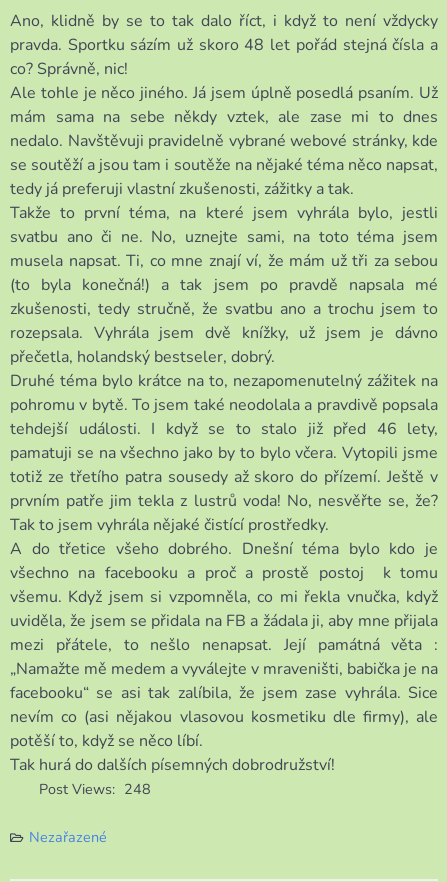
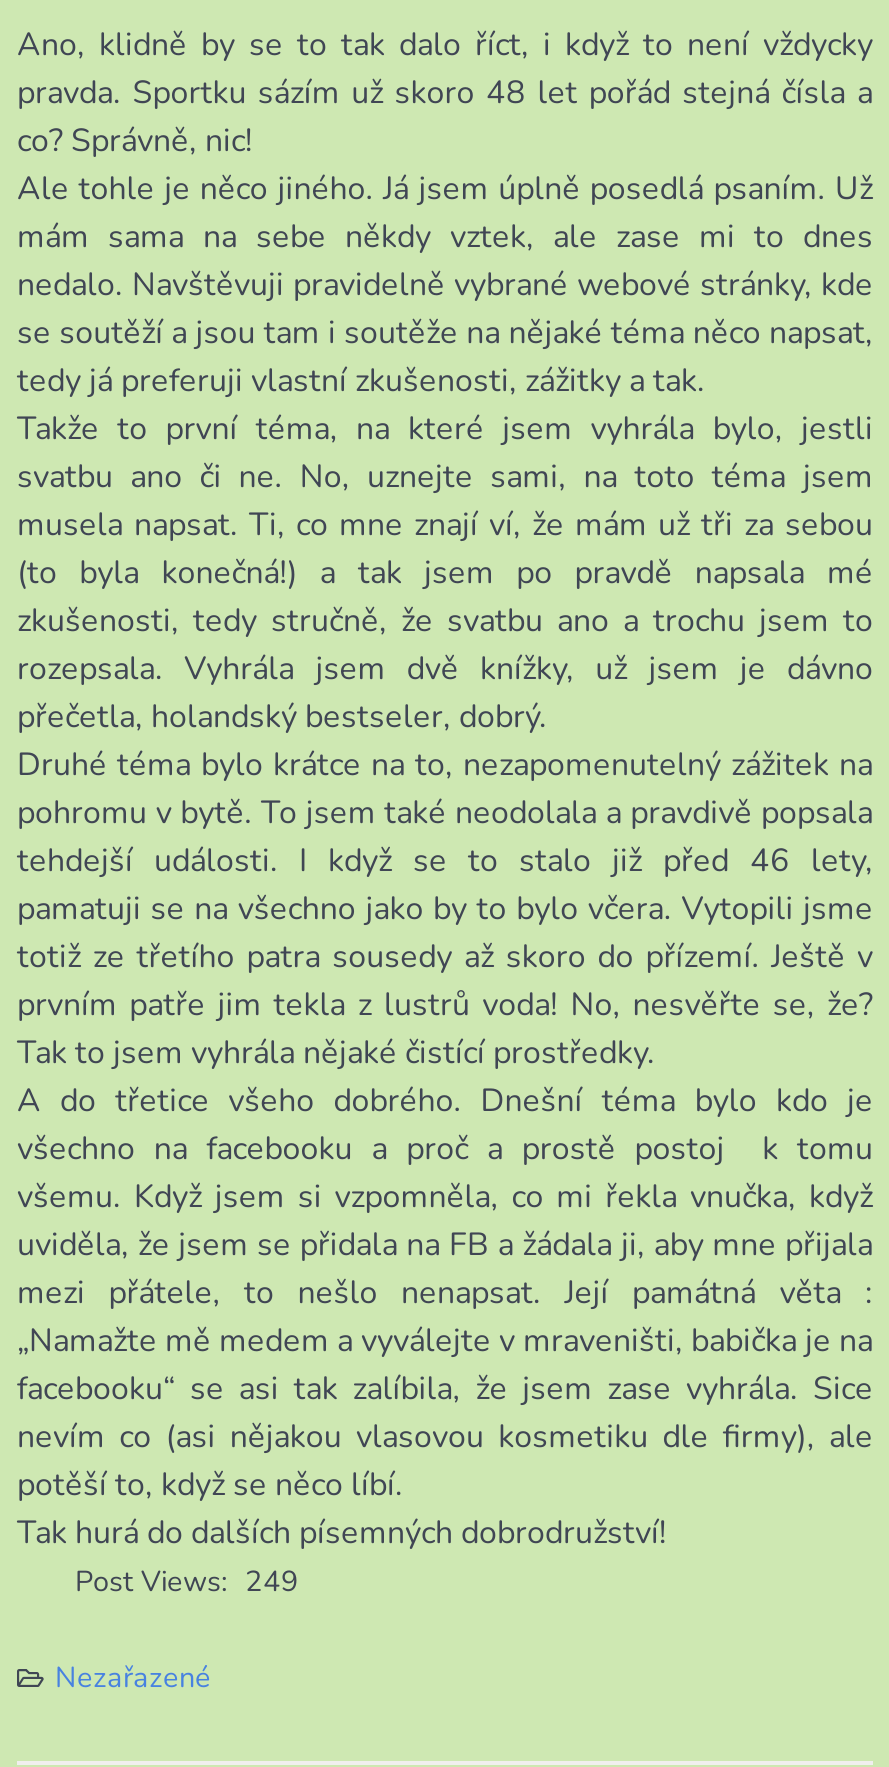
[39,779,151,799] Post Views: 248 -> [75,1561,299,1601] Post Views: 249

